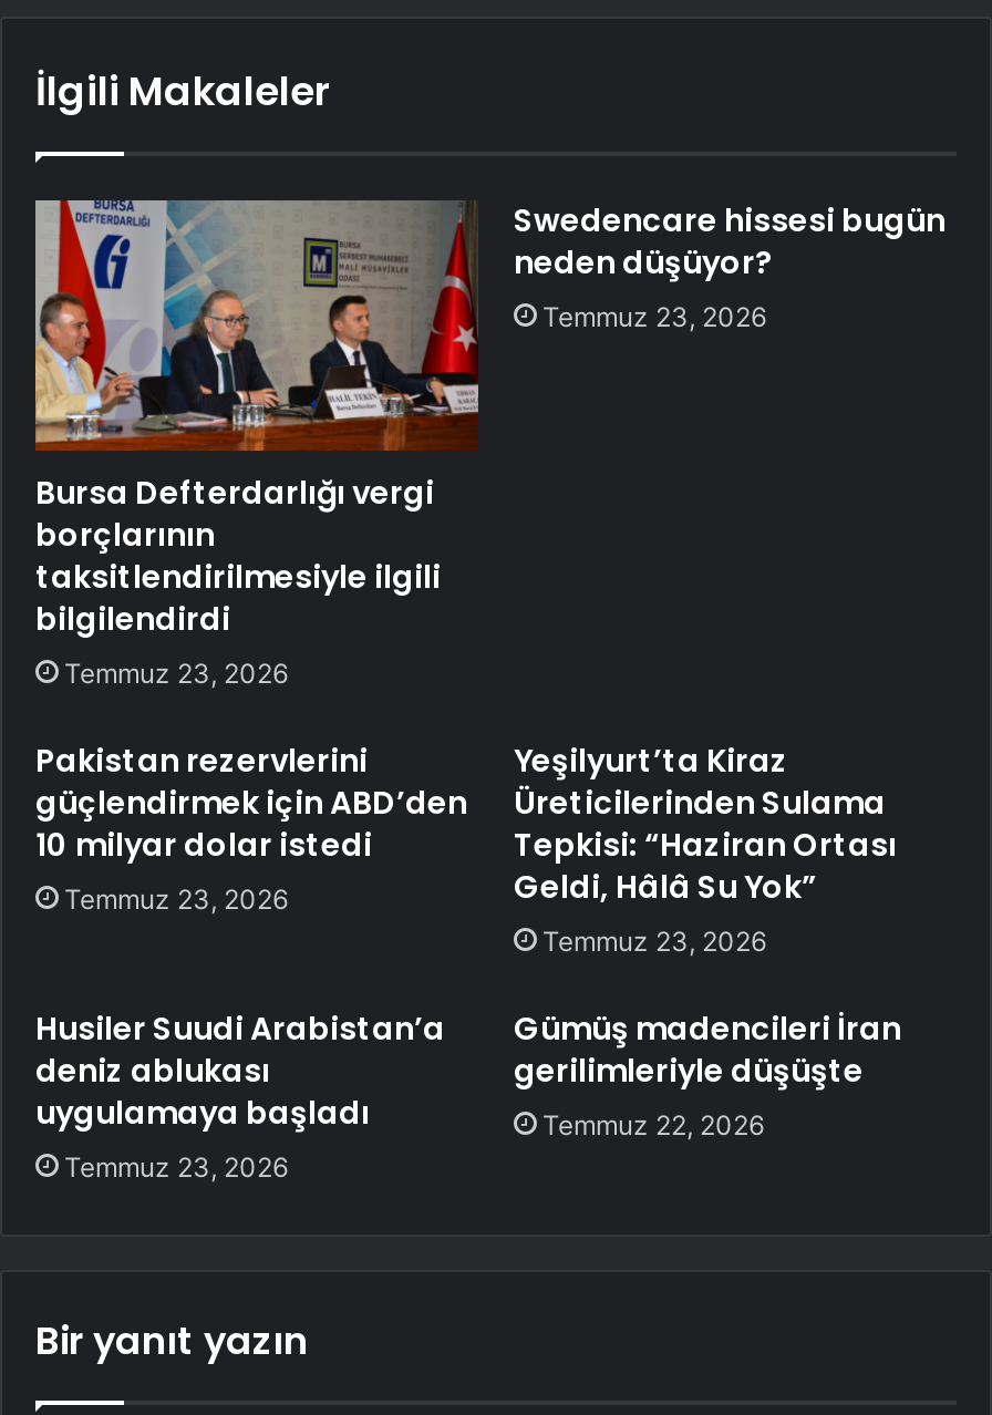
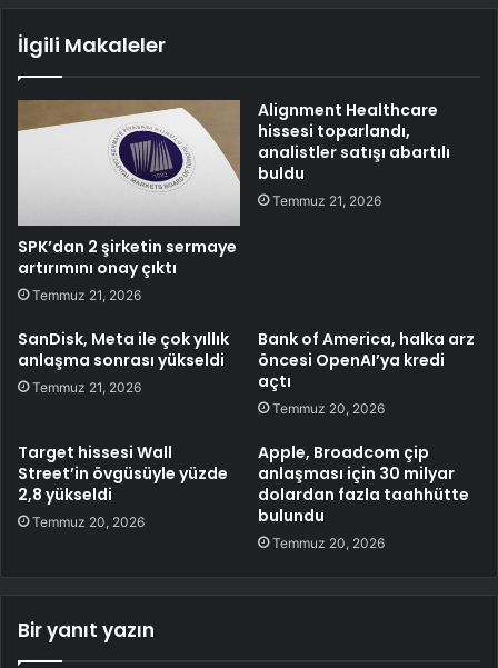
[33,198,478,690] [image] | Bursa Defterdarlığı vergi | borçlarının | taksitlendirilmesiyle ilgili | bilgilendirdi | Temmuz 23, 2026 -> [17,100,241,304] [image] | SPK’dan 2 şirketin sermaye | artırımını onay çıktı | Temmuz 21, 2026
[514,199,945,334] Swedencare hissesi bugün | neden düşüyor? | Temmuz 23, 2026 -> [258,99,450,209] Alignment Healthcare | hissesi toparlandı, | analistler satışı abartılı | buldu | Temmuz 21, 2026
[35,739,467,916] Pakistan rezervlerini | güçlendirmek için ABD’den | 10 milyar dolar istedi | Temmuz 23, 2026 -> [18,328,229,396] SanDisk, Meta ile çok yıllık | anlaşma sonrası yükseldi | Temmuz 21, 2026
[514,739,897,958] Yeşilyurt’ta Kiraz | Üreticilerinden Sulama | Tepkisi: “Haziran Ortası | Geldi, Hâlâ Su Yok” | Temmuz 23, 2026 -> [258,328,475,417] Bank of America, halka arz | öncesi OpenAI’ya kredi | açtı | Temmuz 20, 2026
[35,1007,445,1184] Husiler Suudi Arabistan’a | deniz ablukası | uygulamaya başladı | Temmuz 23, 2026 -> [18,441,228,530] Target hissesi Wall | Street’in övgüsüyle yüzde | 2,8 yükseldi | Temmuz 20, 2026
[514,1007,901,1142] Gümüş madencileri İran | gerilimleriyle düşüşte | Temmuz 22, 2026 -> [258,441,469,552] Apple, Broadcom çip | anlaşması için 30 milyar | dolardan fazla taahhütte | bulundu | Temmuz 20, 2026

